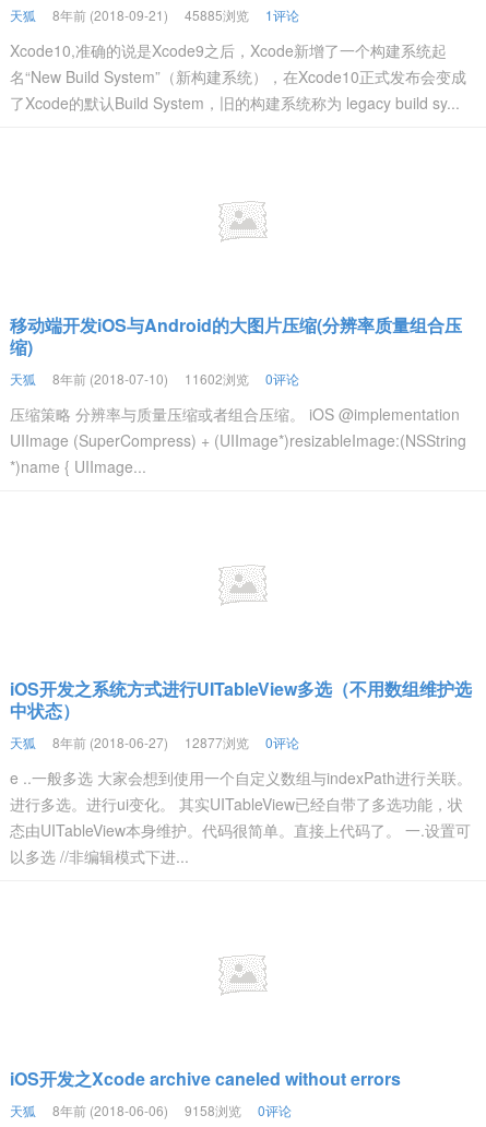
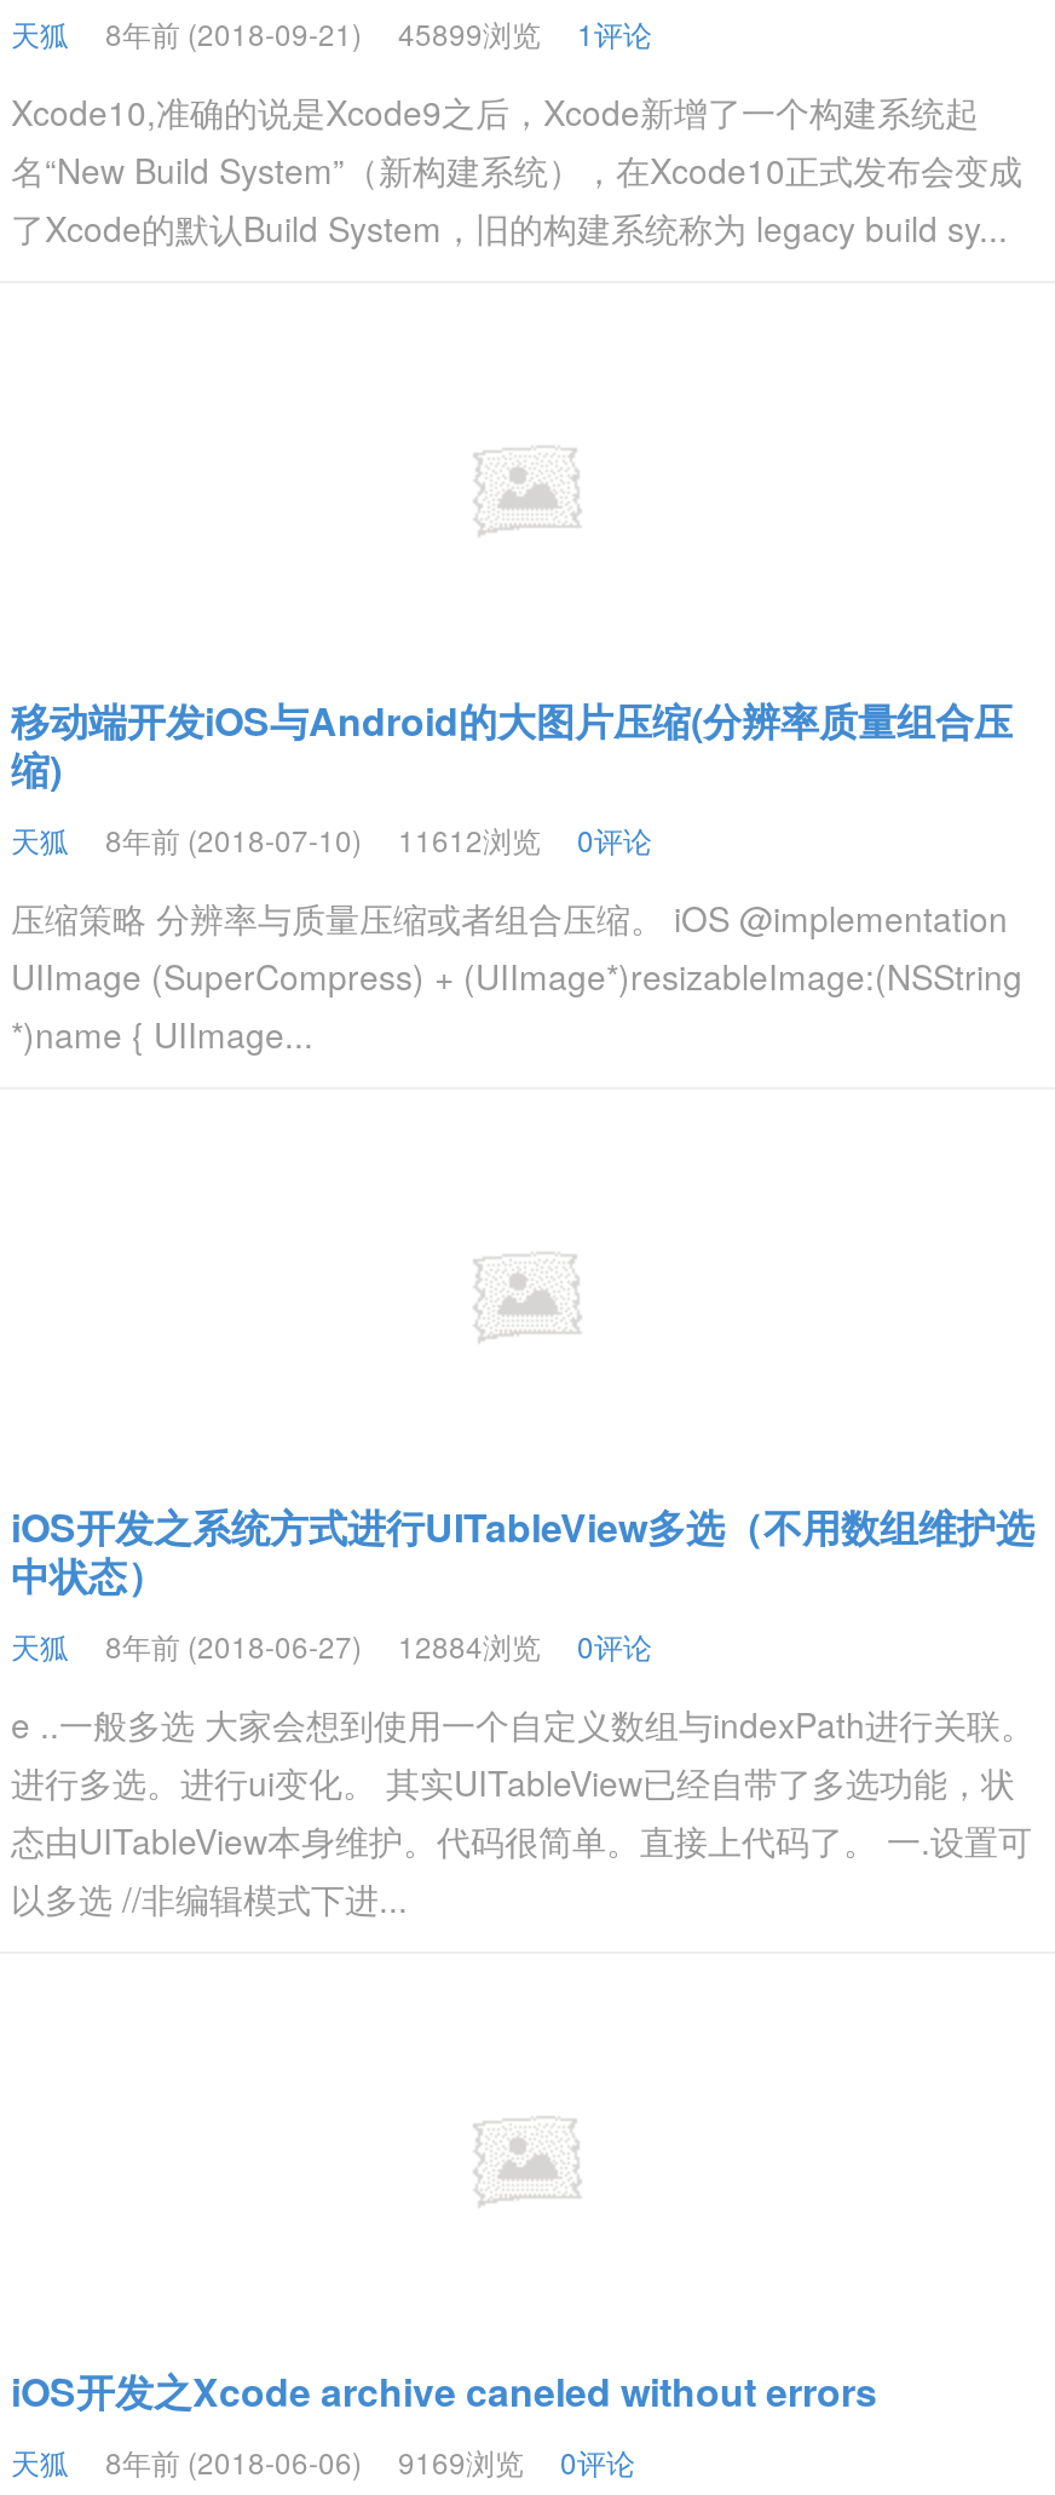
[10,5,299,24] 天狐 8年前 (2018-09-21) 45885浏览 1评论 -> [11,12,652,53] 天狐 8年前 (2018-09-21) 45899浏览 1评论
[10,369,299,388] 天狐 8年前 (2018-07-10) 11602浏览 0评论 -> [11,818,652,860] 天狐 8年前 (2018-07-10) 11612浏览 0评论
[10,733,299,751] 天狐 8年前 (2018-06-27) 12877浏览 0评论 -> [11,1625,652,1666] 天狐 8年前 (2018-06-27) 12884浏览 0评论
[10,1101,292,1119] 天狐 8年前 (2018-06-06) 9158浏览 0评论 -> [11,2441,635,2482] 天狐 8年前 (2018-06-06) 9169浏览 0评论

